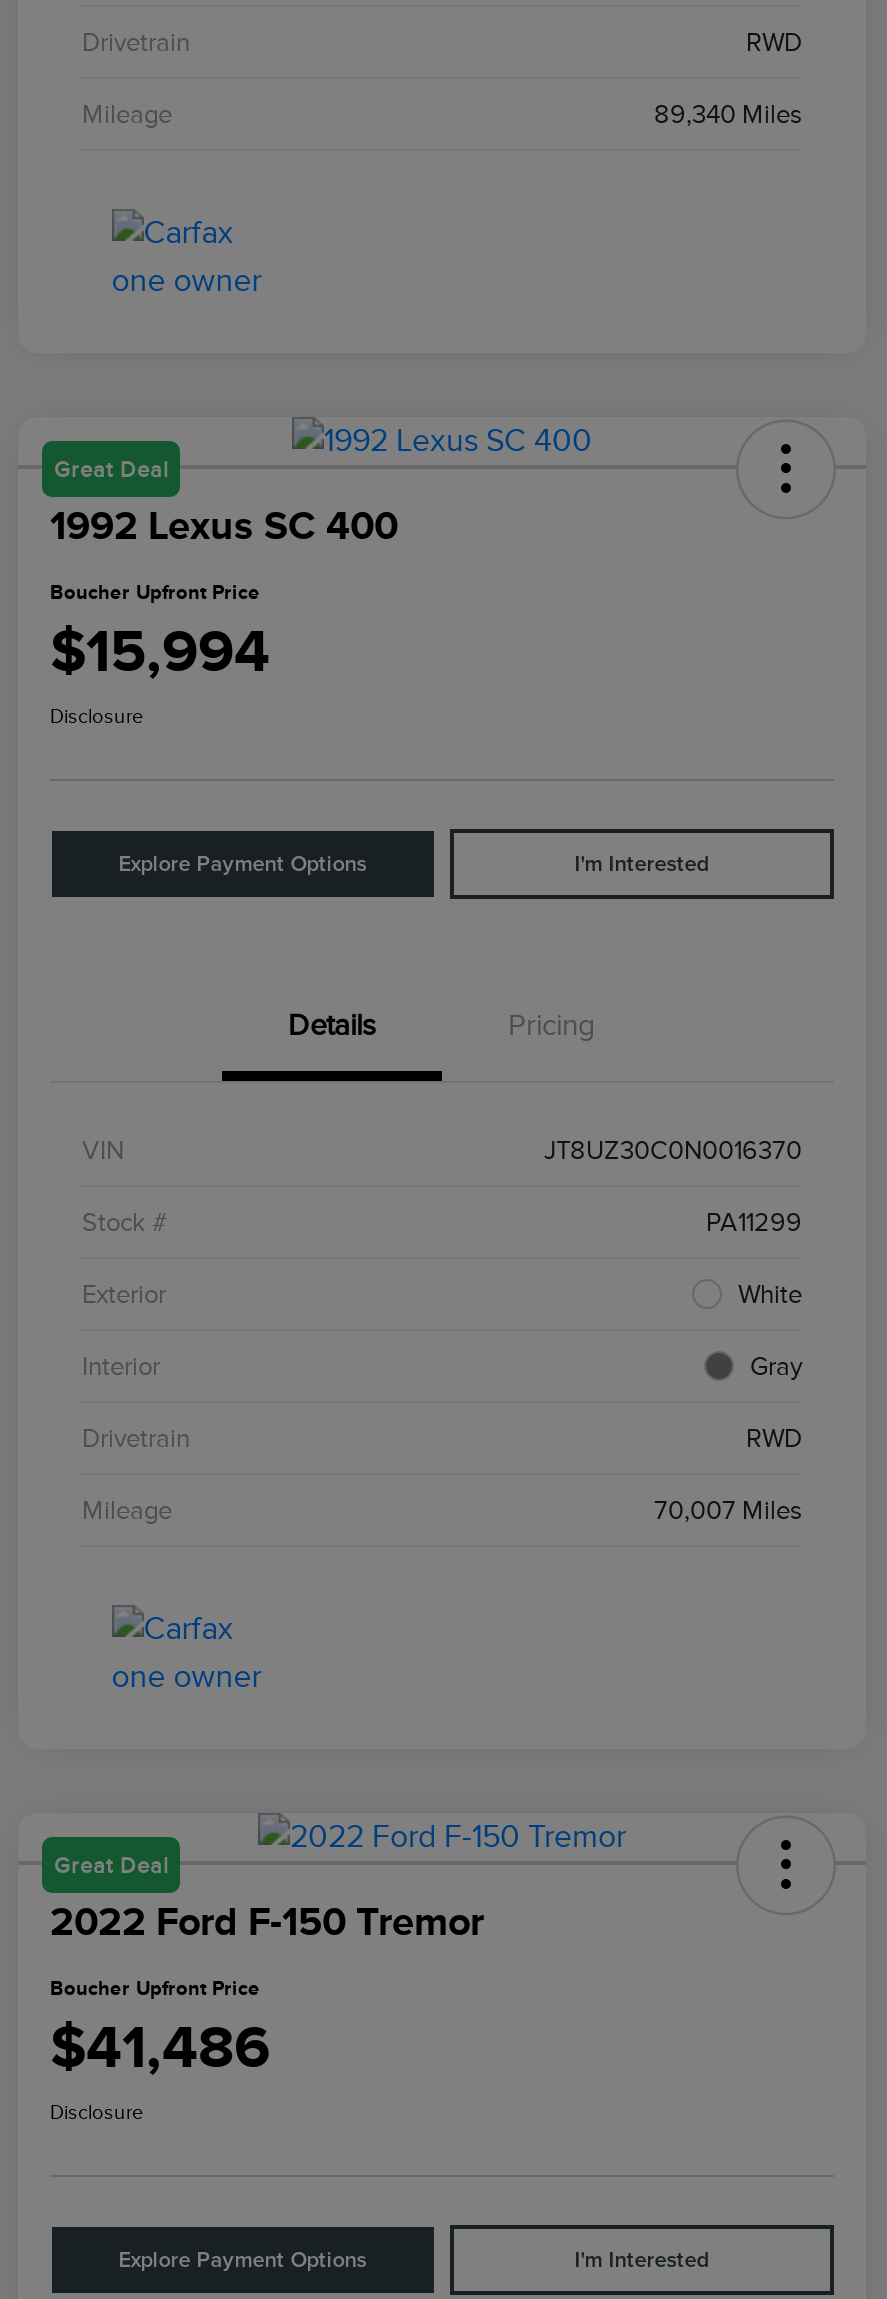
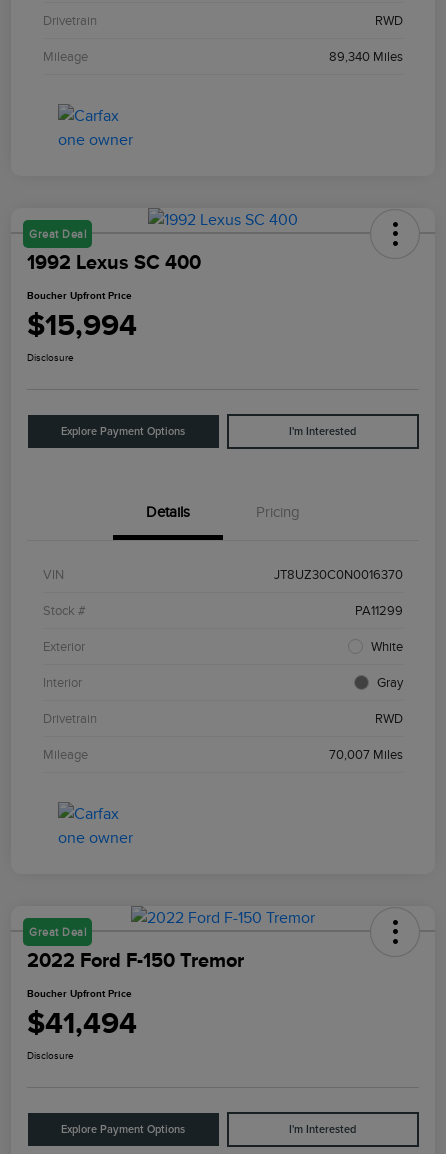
[50,2013,270,2081] $41,486 -> [27,1006,137,1040] $41,494

